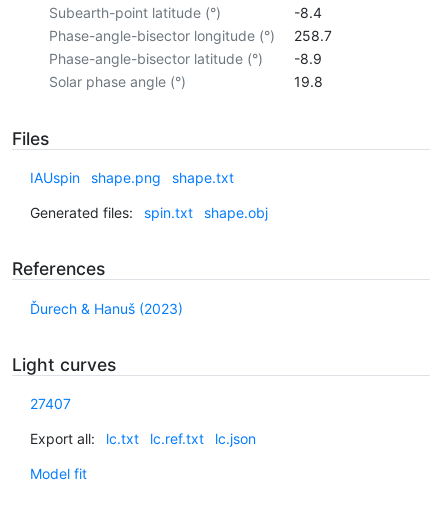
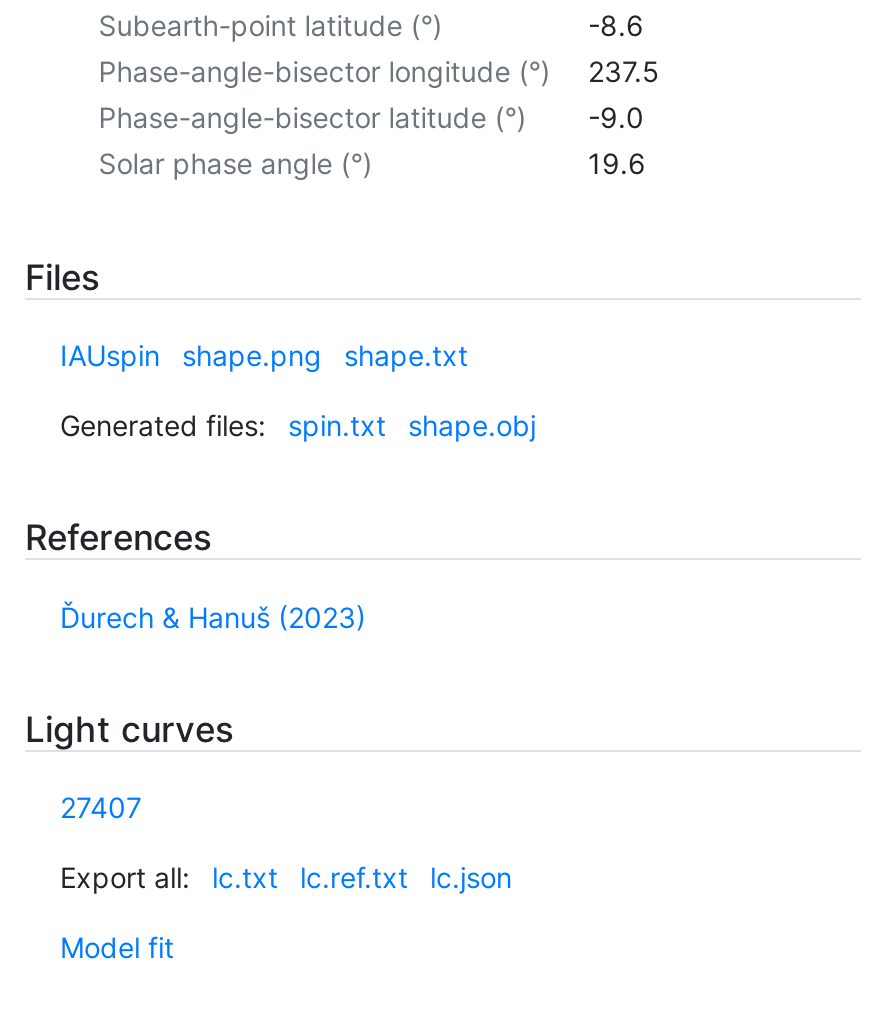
[293,4,321,21] -8.4 -> [588,8,644,42] -8.6
[49,27,331,44] Phase-angle-bisector longitude (°) 258.7 -> [98,54,660,88] Phase-angle-bisector longitude (°) 237.5
[49,50,321,67] Phase-angle-bisector latitude (°) -8.9 -> [98,100,644,134] Phase-angle-bisector latitude (°) -9.0
[293,73,322,90] 19.8 -> [588,146,646,180] 19.6

